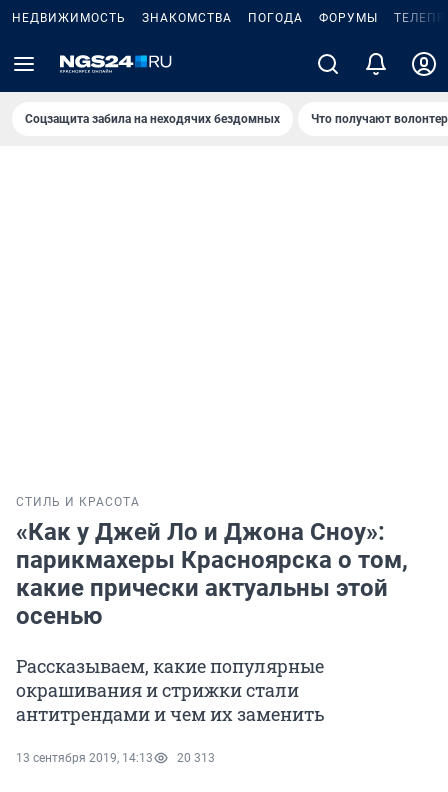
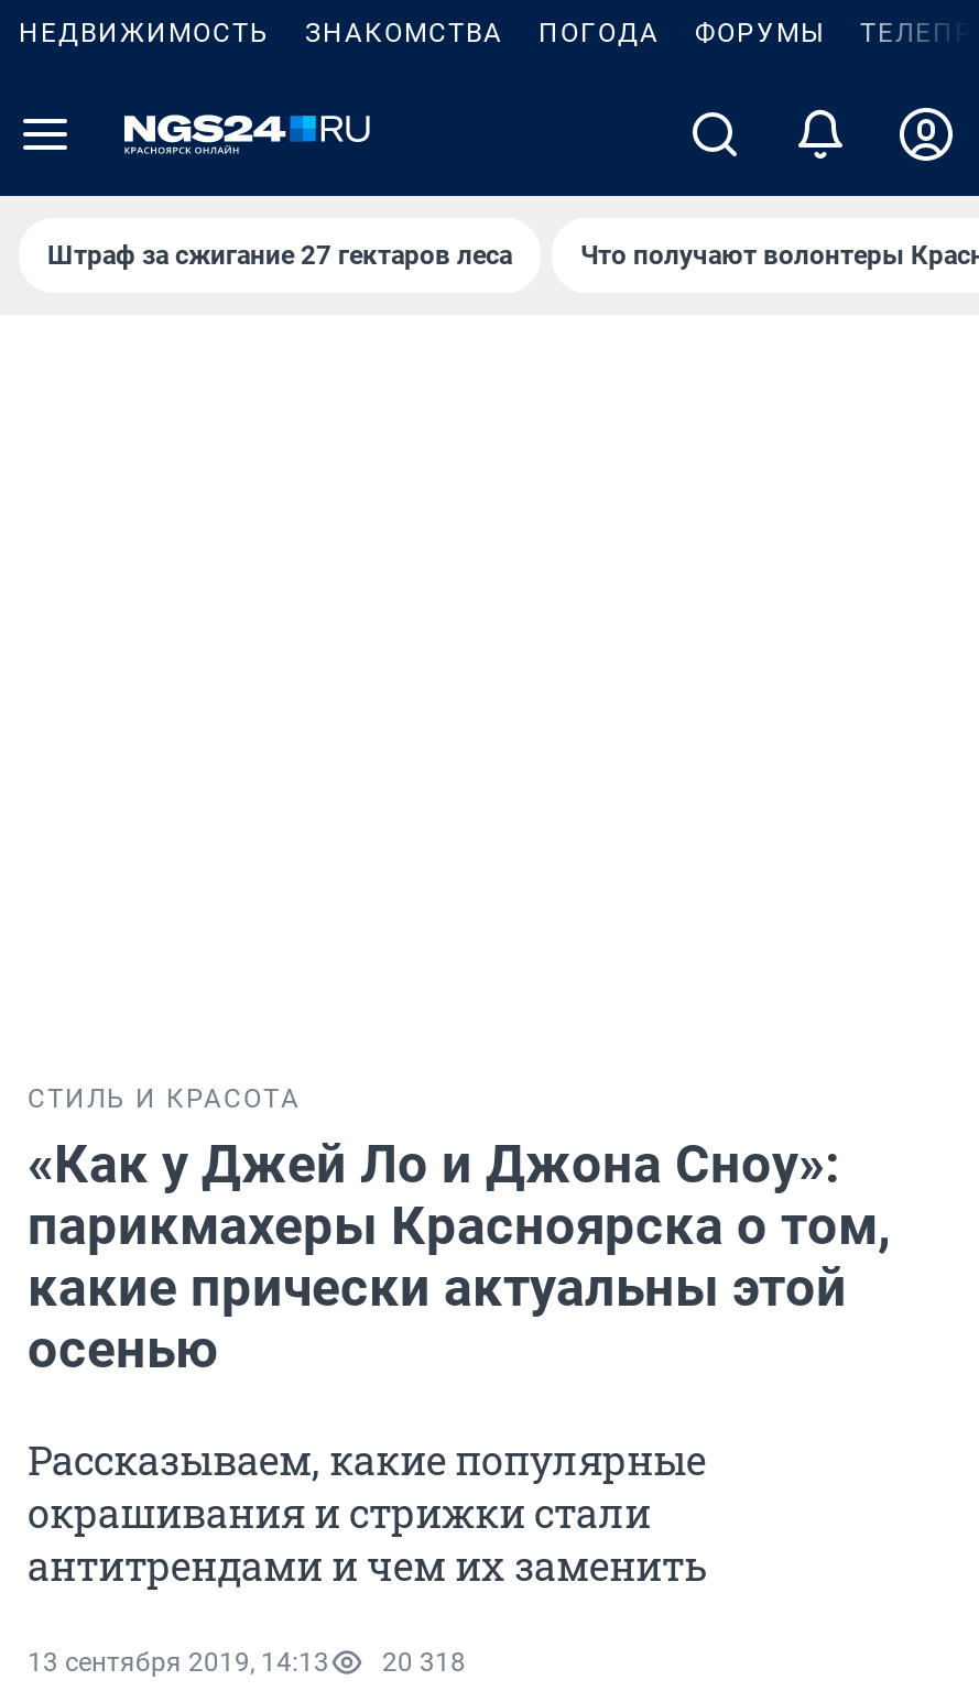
[25,112,280,126] Соцзащита забила на неходячих бездомных -> [47,240,512,271] Штраф за сжигание 27 гектаров леса
[16,751,215,765] 13 сентября 2019, 14:13 20 313 -> [28,1647,466,1678] 13 сентября 2019, 14:13 20 318

